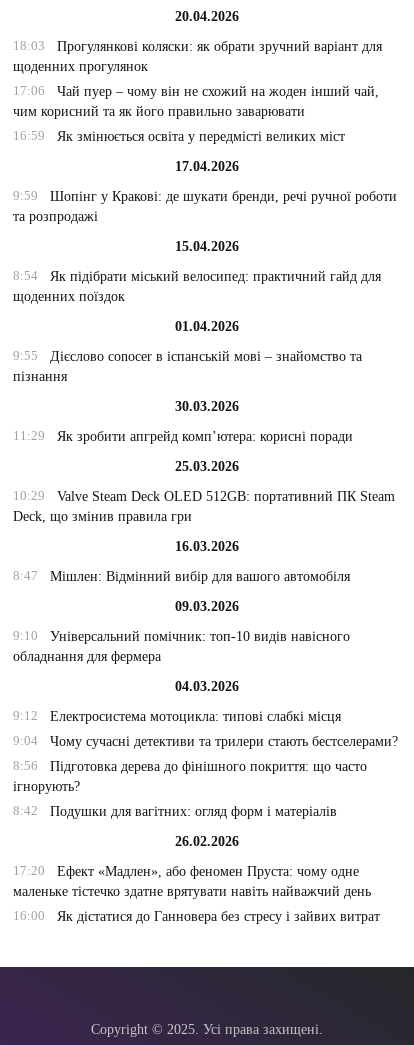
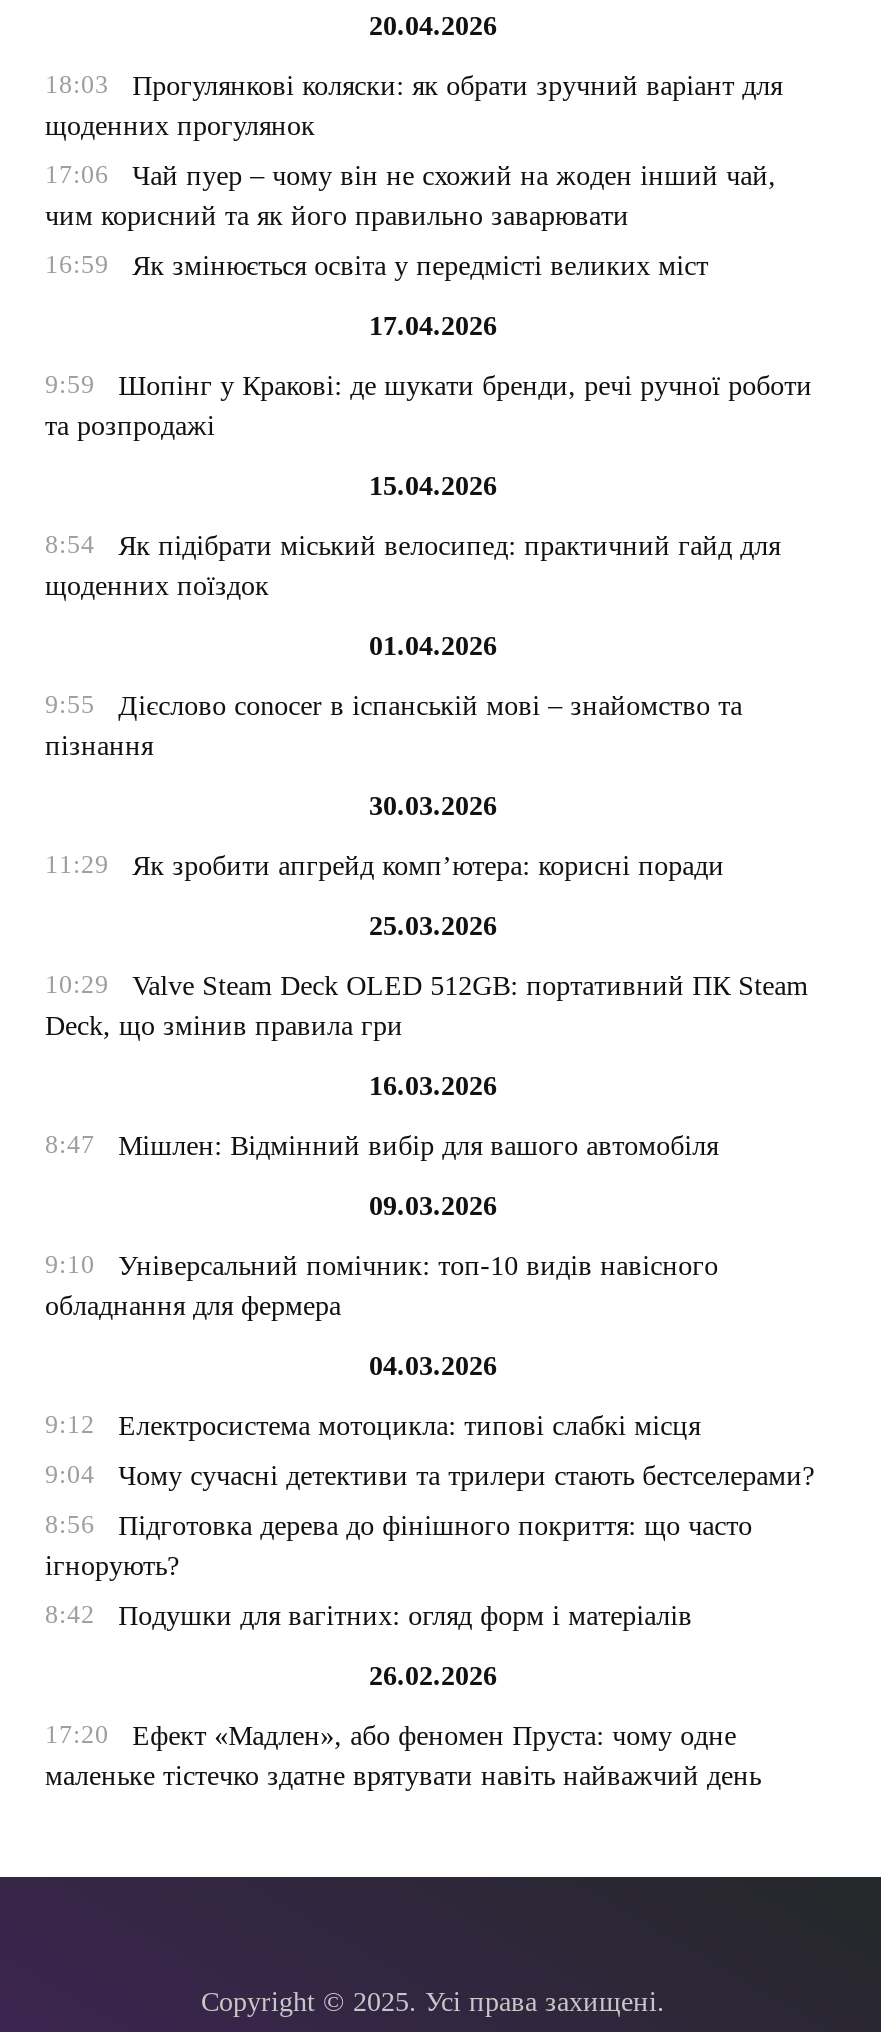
[13,908,380,924] 16:00 | Як дістатися до Ганновера без стресу і зайвих витрат -> none

